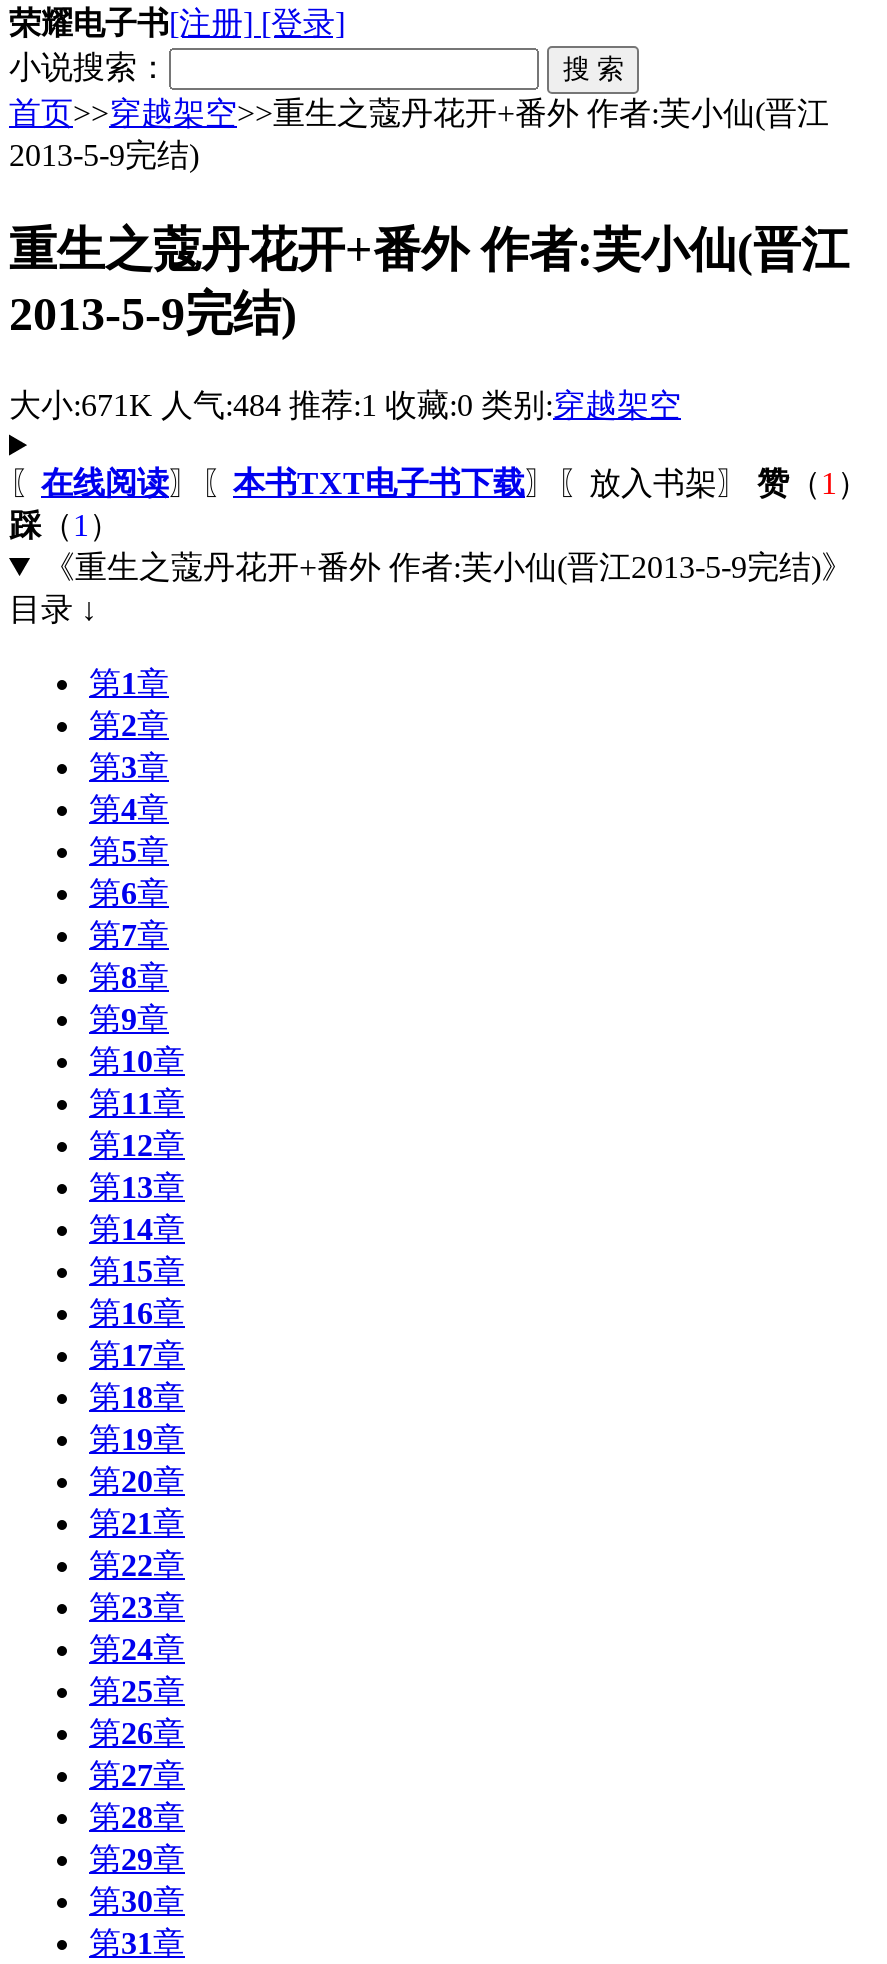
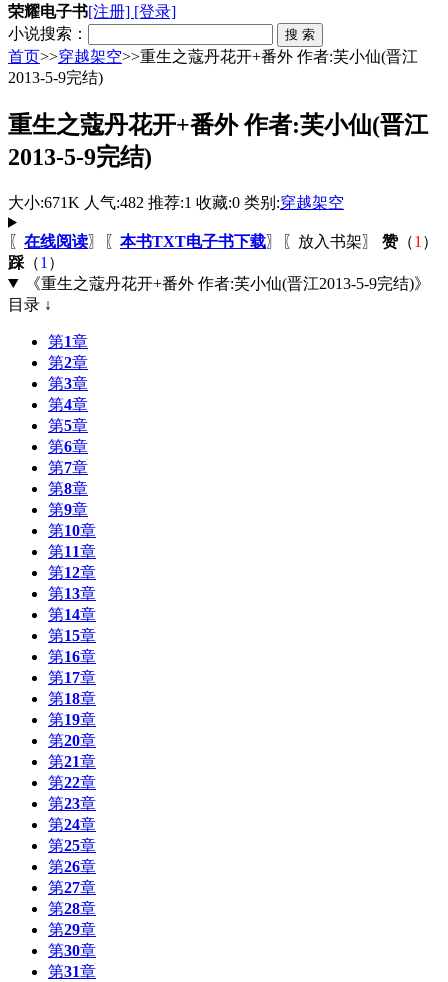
[9,388,681,422] 大小:671K 人气:484 推荐:1 收藏:0 类别:穿越架空 -> [8,194,344,211] 大小:671K 人气:482 推荐:1 收藏:0 类别:穿越架空

